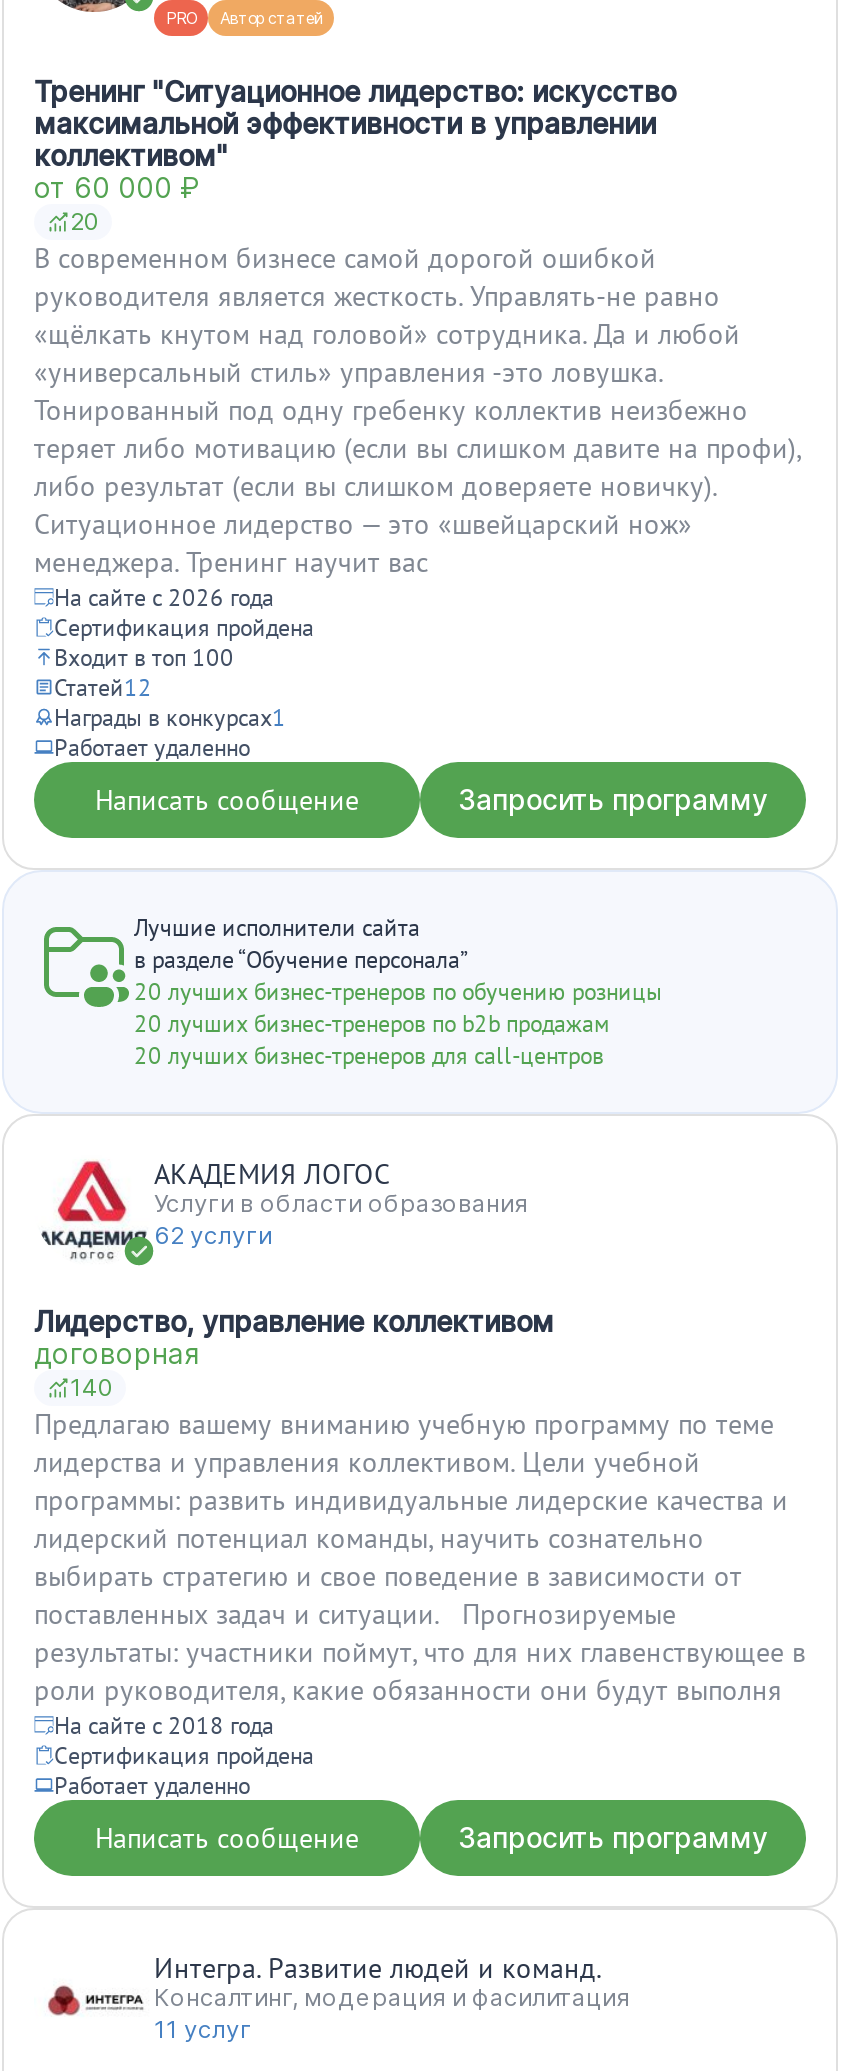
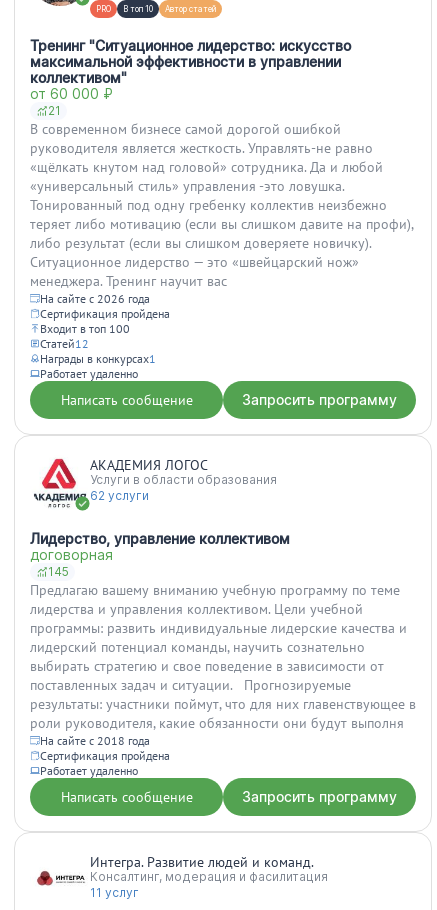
none -> [123,4,153,14] В топ 10
[70,205,100,235] 20 -> [48,103,61,118] 21
[42,911,662,1069] [image] | Лучшие исполнители сайта | в разделе “Обучение персонала” | 20 лучших бизнес-тренеров по обучению розницы | 20 лучших бизнес-тренеров по b2b продажам | 20 лучших бизнес-тренеров для call-центров -> none
[70,1371,114,1401] 140 -> [48,564,69,579] 145

